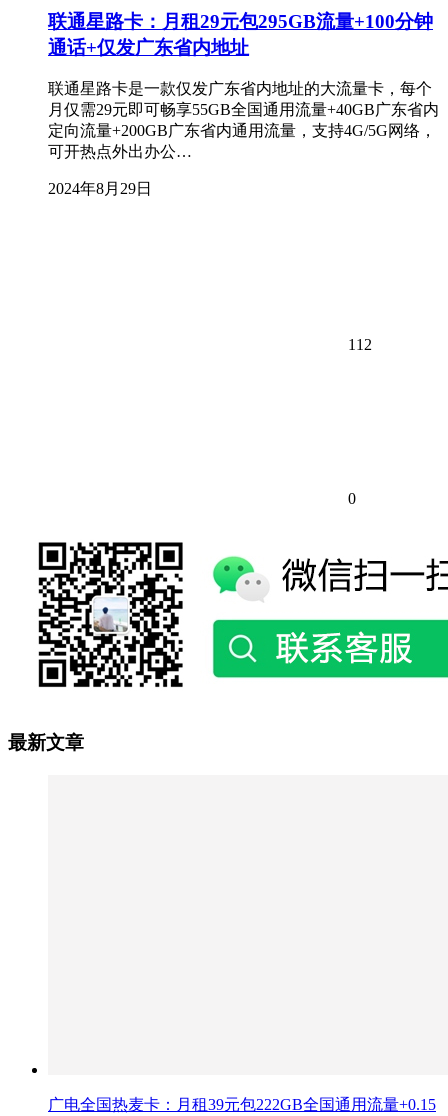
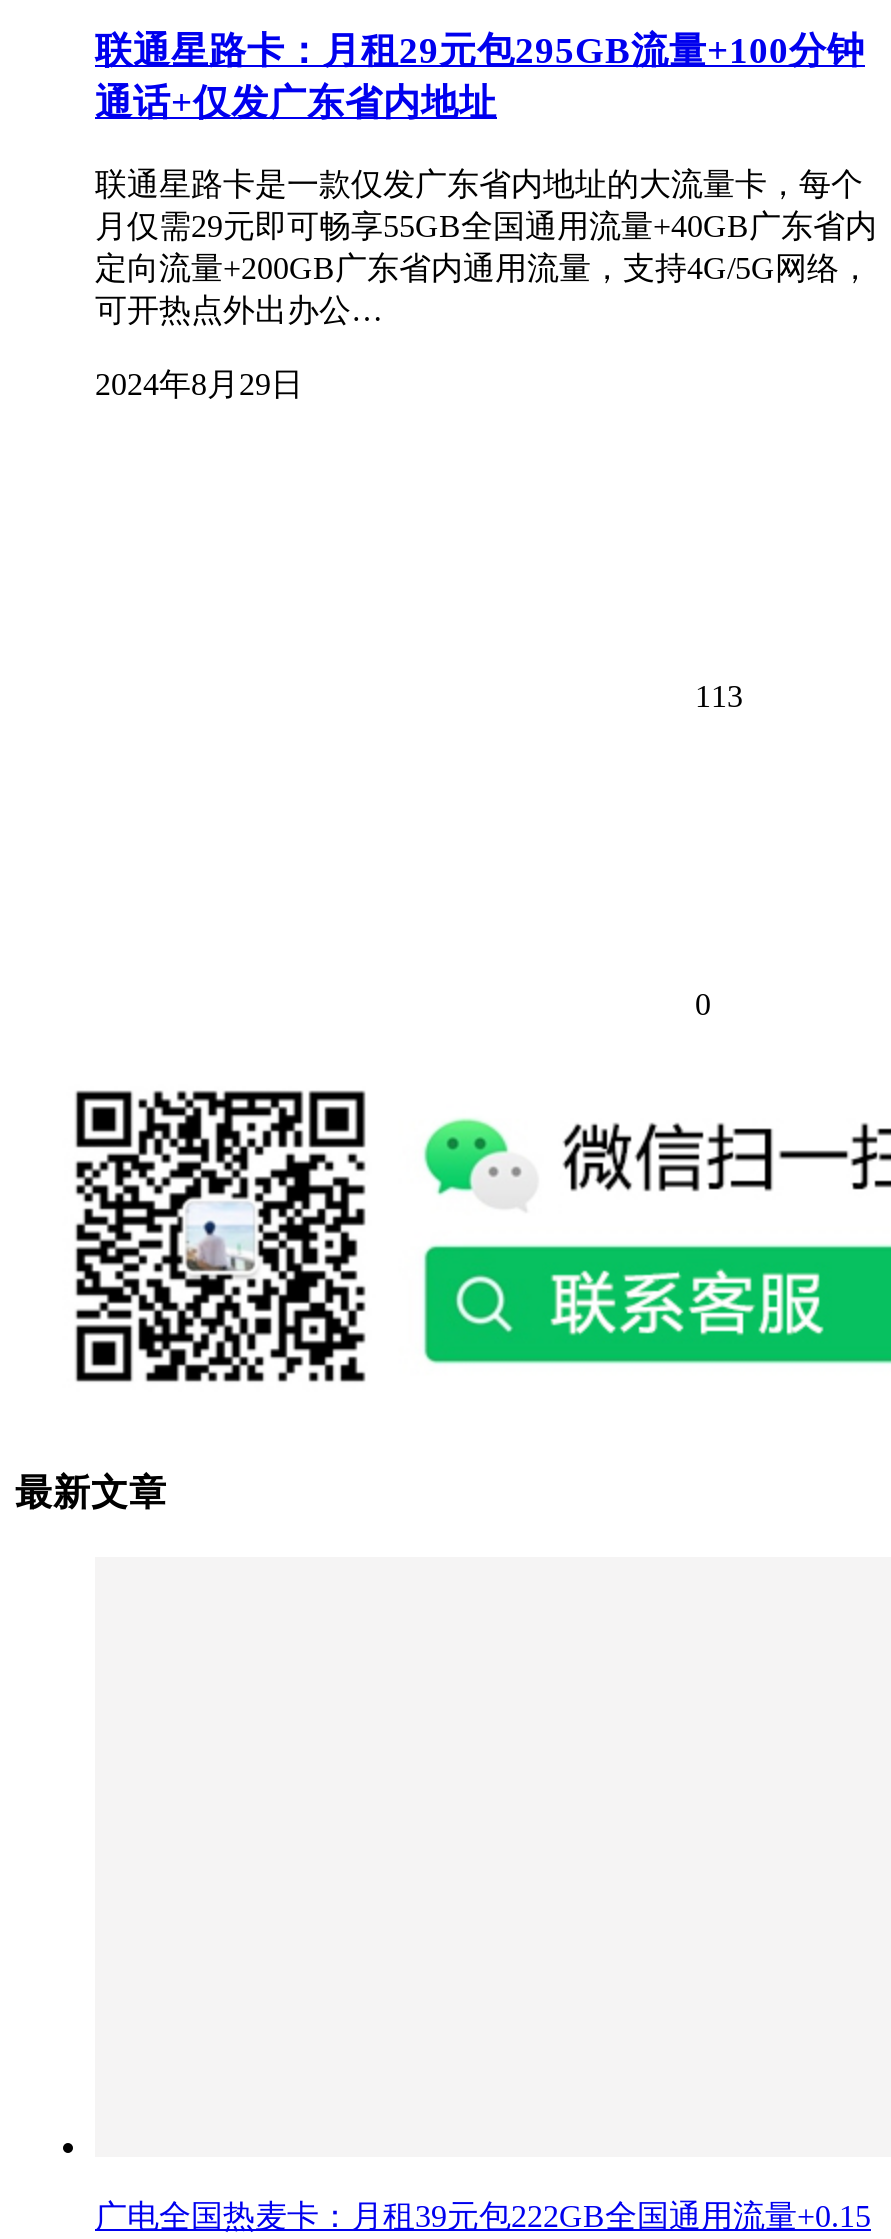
[348,336,372,353] 112 -> [695,679,743,713] 113

